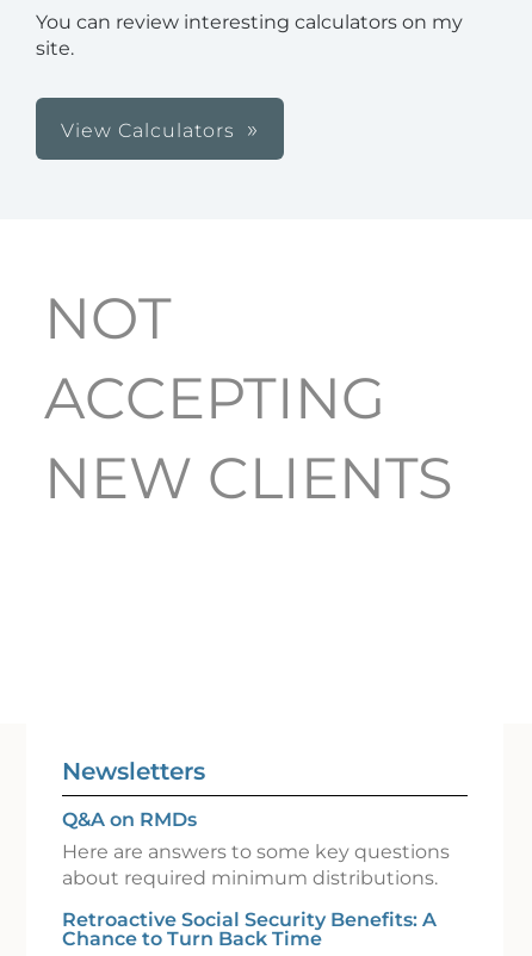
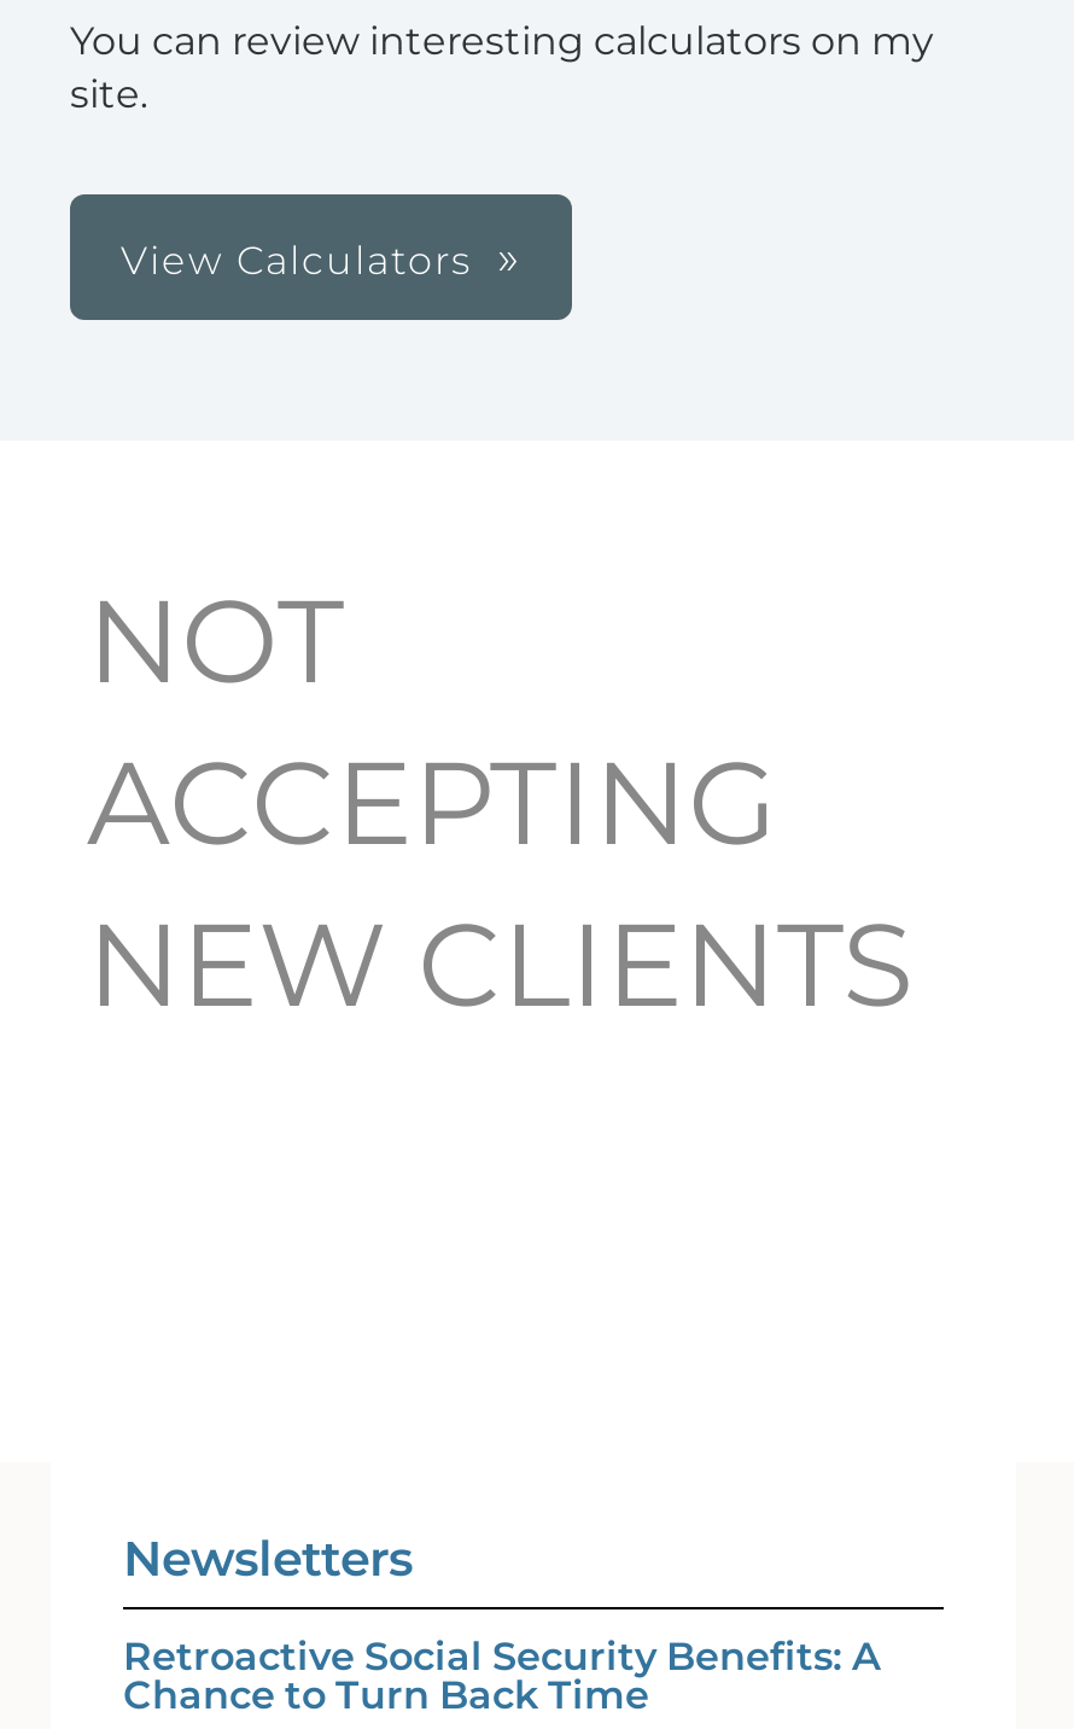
[62,808,450,889] Q&A on RMDs | Here are answers to some key questions | about required minimum distributions. -> none

